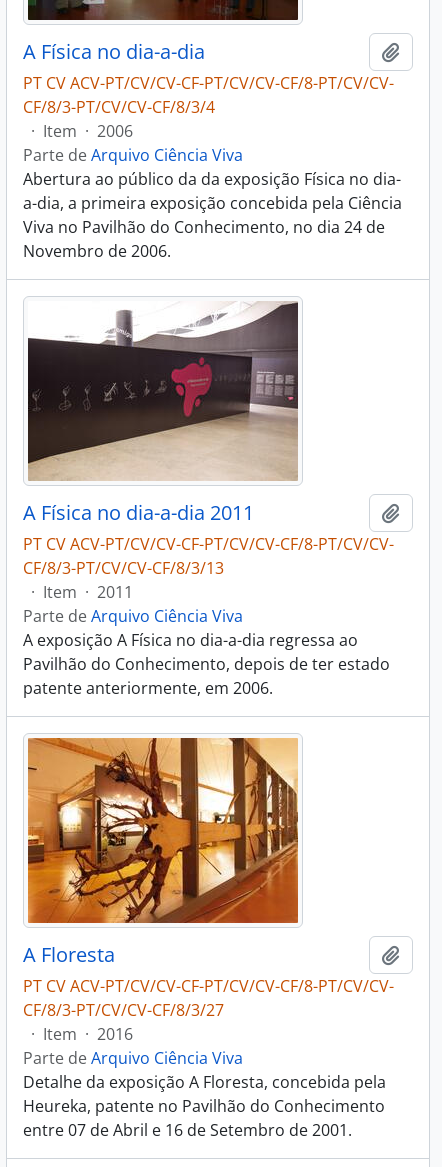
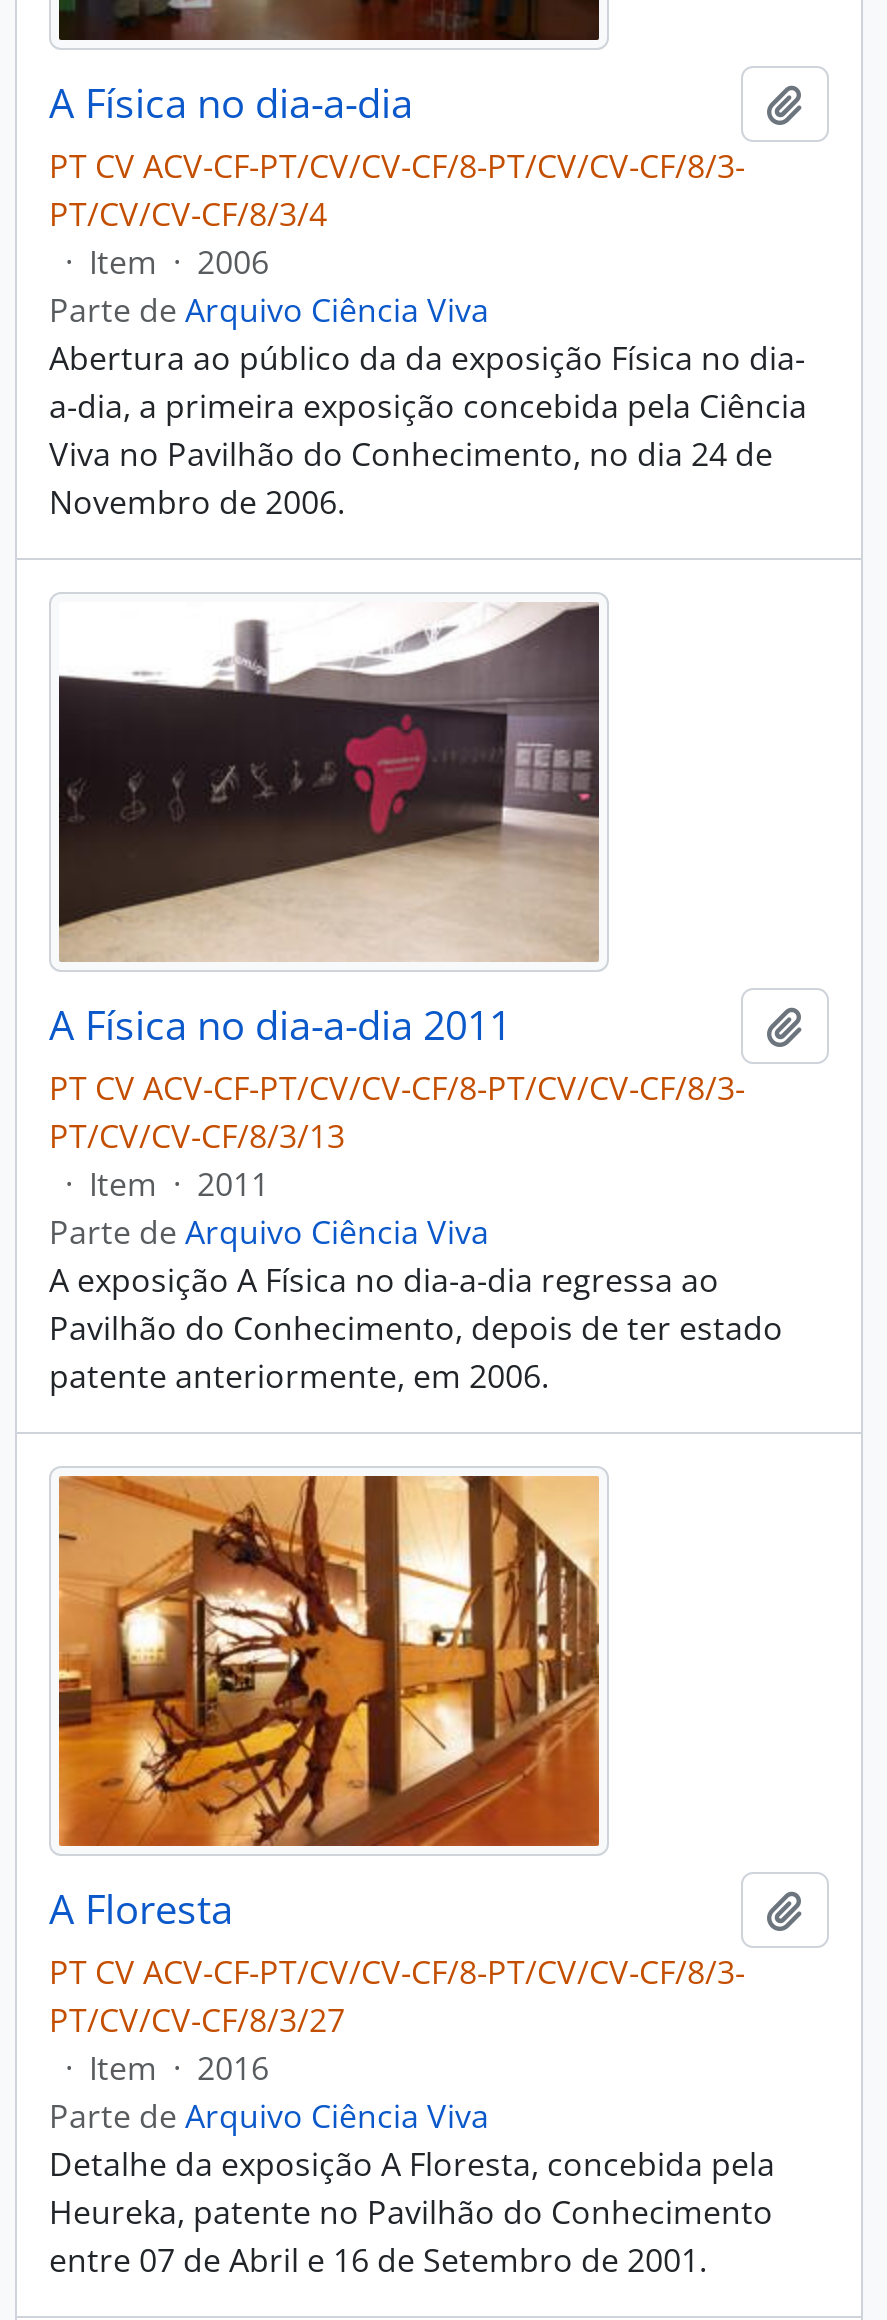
[23,72,394,118] PT CV ACV-PT/CV/CV-CF-PT/CV/CV-CF/8-PT/CV/CV- | CF/8/3-PT/CV/CV-CF/8/3/4 -> [49,144,745,236] PT CV ACV-CF-PT/CV/CV-CF/8-PT/CV/CV-CF/8/3- | PT/CV/CV-CF/8/3/4
[23,533,394,579] PT CV ACV-PT/CV/CV-CF-PT/CV/CV-CF/8-PT/CV/CV- | CF/8/3-PT/CV/CV-CF/8/3/13 -> [49,1066,745,1158] PT CV ACV-CF-PT/CV/CV-CF/8-PT/CV/CV-CF/8/3- | PT/CV/CV-CF/8/3/13
[23,975,394,1021] PT CV ACV-PT/CV/CV-CF-PT/CV/CV-CF/8-PT/CV/CV- | CF/8/3-PT/CV/CV-CF/8/3/27 -> [49,1950,745,2042] PT CV ACV-CF-PT/CV/CV-CF/8-PT/CV/CV-CF/8/3- | PT/CV/CV-CF/8/3/27

